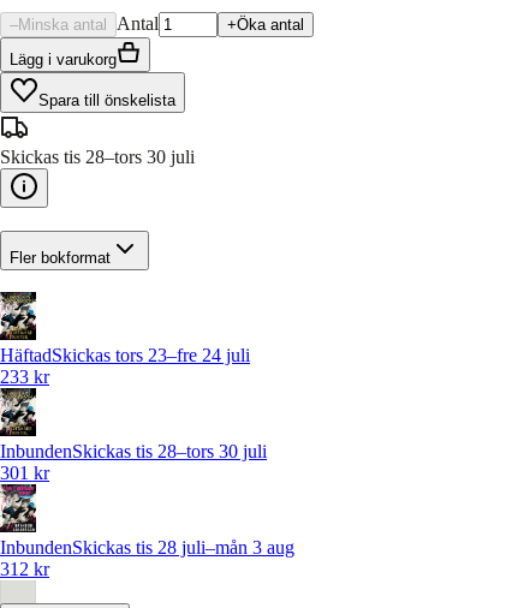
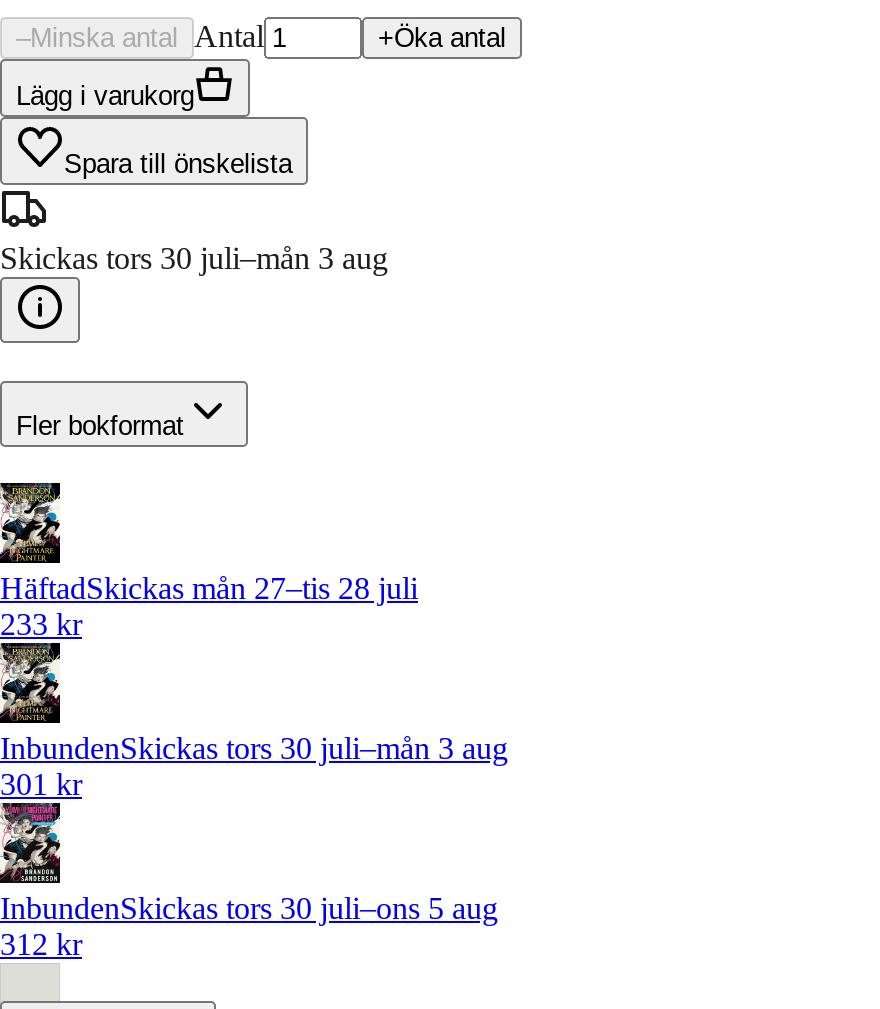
[0,146,195,167] Skickas tis 28–tors 30 juli -> [0,241,388,275] Skickas tors 30 juli–mån 3 aug
[0,345,250,366] HäftadSkickas tors 23–fre 24 juli -> [0,572,418,606] HäftadSkickas mån 27–tis 28 juli
[0,441,267,462] InbundenSkickas tis 28–tors 30 juli -> [0,732,508,766] InbundenSkickas tors 30 juli–mån 3 aug
[0,537,294,558] InbundenSkickas tis 28 juli–mån 3 aug -> [0,892,498,926] InbundenSkickas tors 30 juli–ons 5 aug

